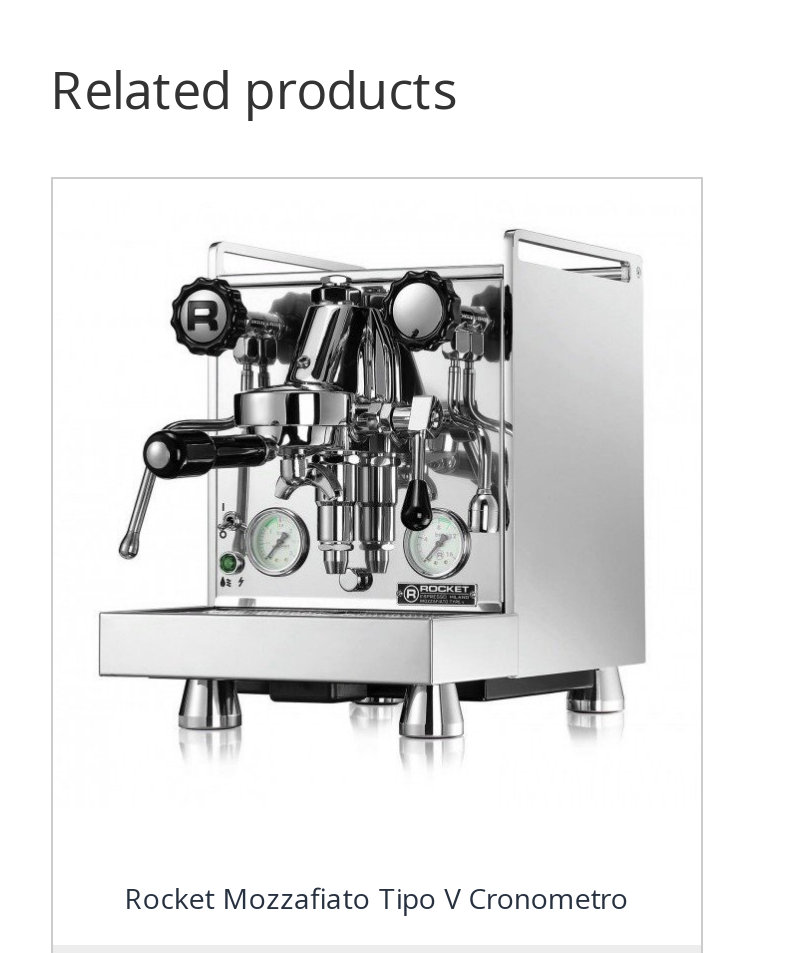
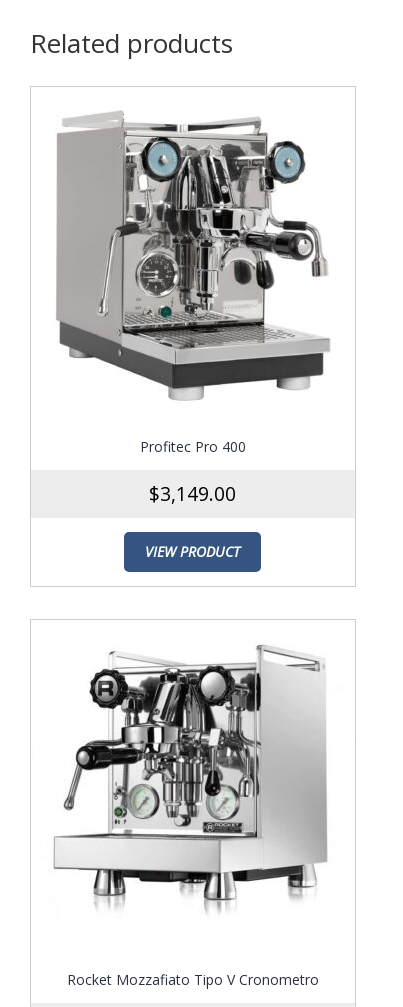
none -> [56,111,330,561] [image] | Profitec Pro 400 | $3,149.00 | VIEW PRODUCT

